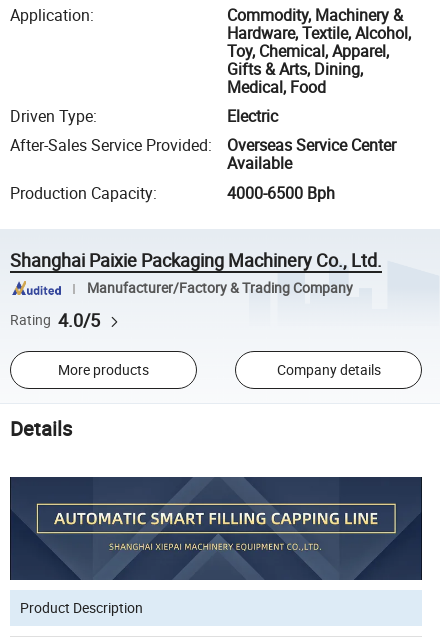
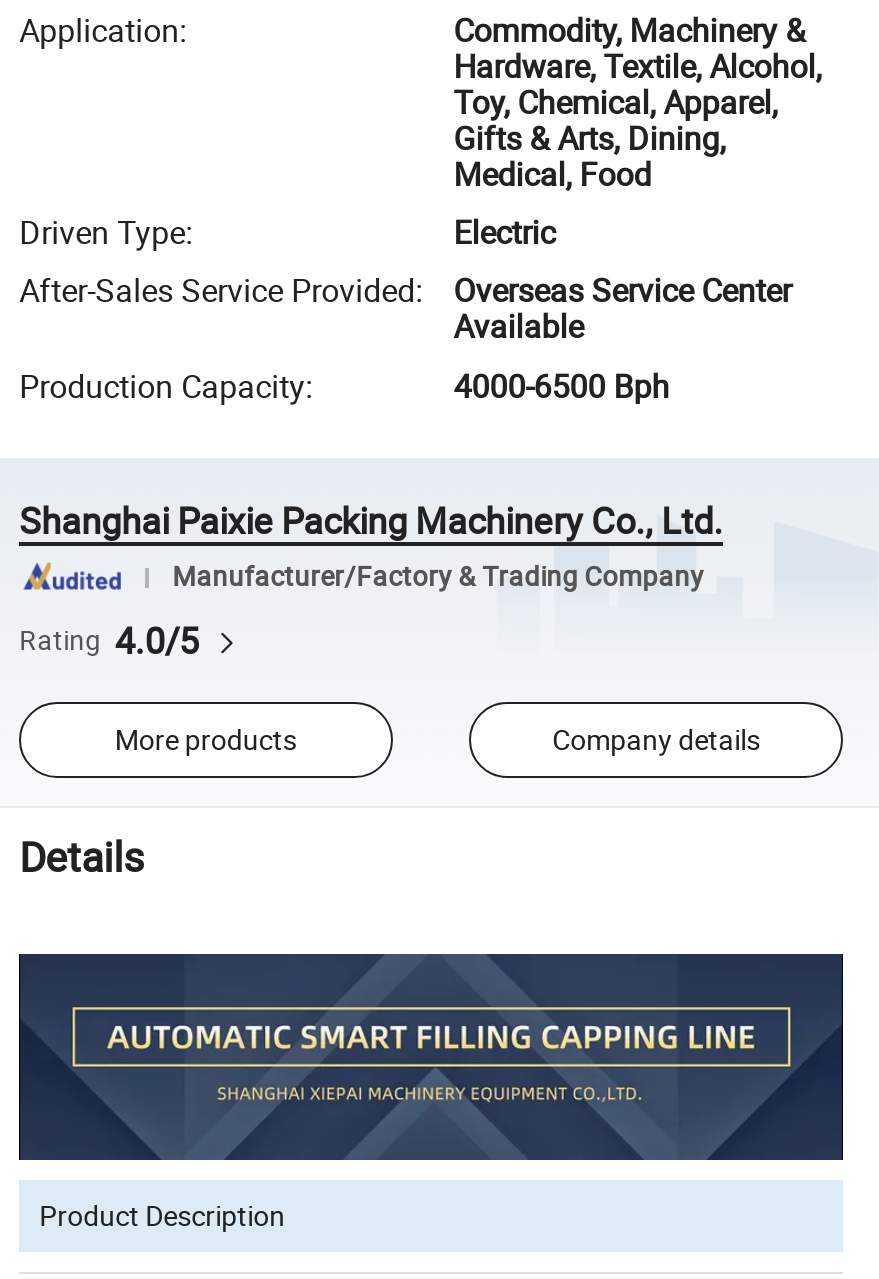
[10,248,382,272] Shanghai Paixie Packaging Machinery Co., Ltd. -> [19,495,723,543] Shanghai Paixie Packing Machinery Co., Ltd.

